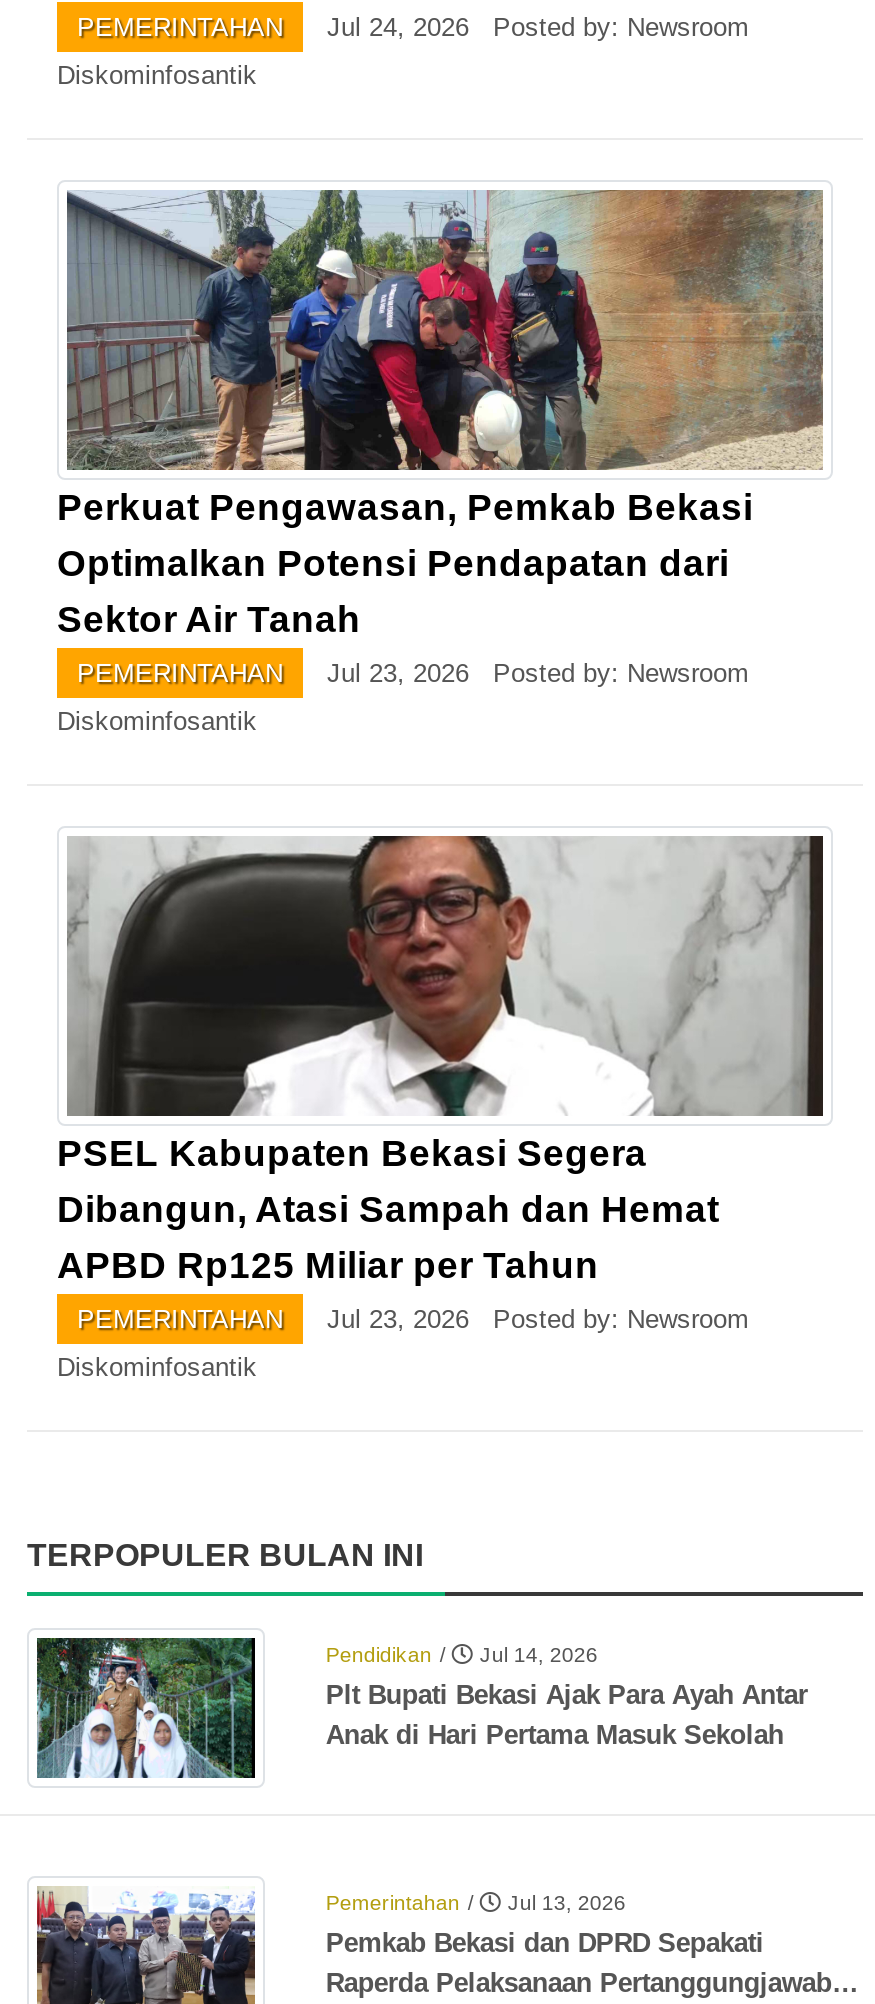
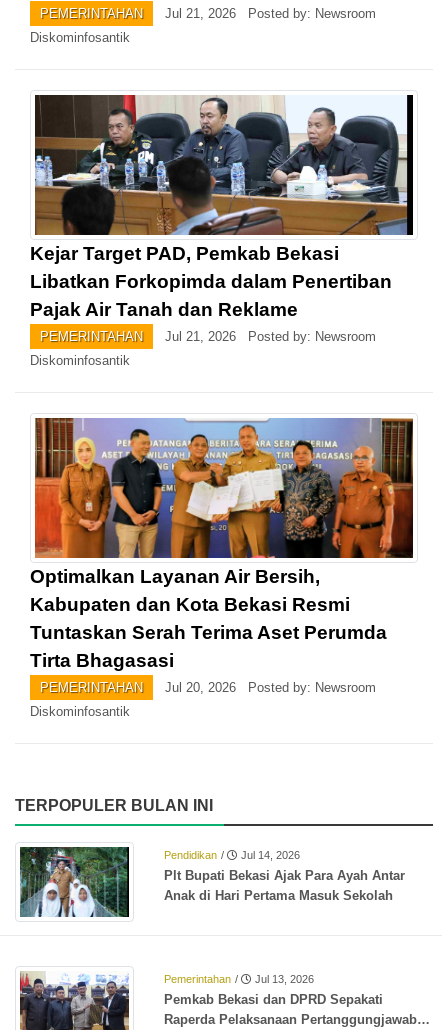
[327,13,749,43] Jul 24, 2026 Posted by: Newsroom -> [165,6,376,21] Jul 21, 2026 Posted by: Newsroom
[57,188,825,641] [image] | Perkuat Pengawasan, Pemkab Bekasi | Optimalkan Potensi Pendapatan dari | Sektor Air Tanah -> [30,94,414,320] [image] | Kejar Target PAD, Pemkab Bekasi | Libatkan Forkopimda dalam Penertiban | Pajak Air Tanah dan Reklame
[327,659,749,689] Jul 23, 2026 Posted by: Newsroom -> [165,329,376,344] Jul 21, 2026 Posted by: Newsroom
[57,834,823,1287] [image] | PSEL Kabupaten Bekasi Segera | Dibangun, Atasi Sampah dan Hemat | APBD Rp125 Miliar per Tahun -> [30,417,414,671] [image] | Optimalkan Layanan Air Bersih, | Kabupaten dan Kota Bekasi Resmi | Tuntaskan Serah Terima Aset Perumda | Tirta Bhagasasi
[327,1305,749,1335] Jul 23, 2026 Posted by: Newsroom -> [165,680,376,695] Jul 20, 2026 Posted by: Newsroom

